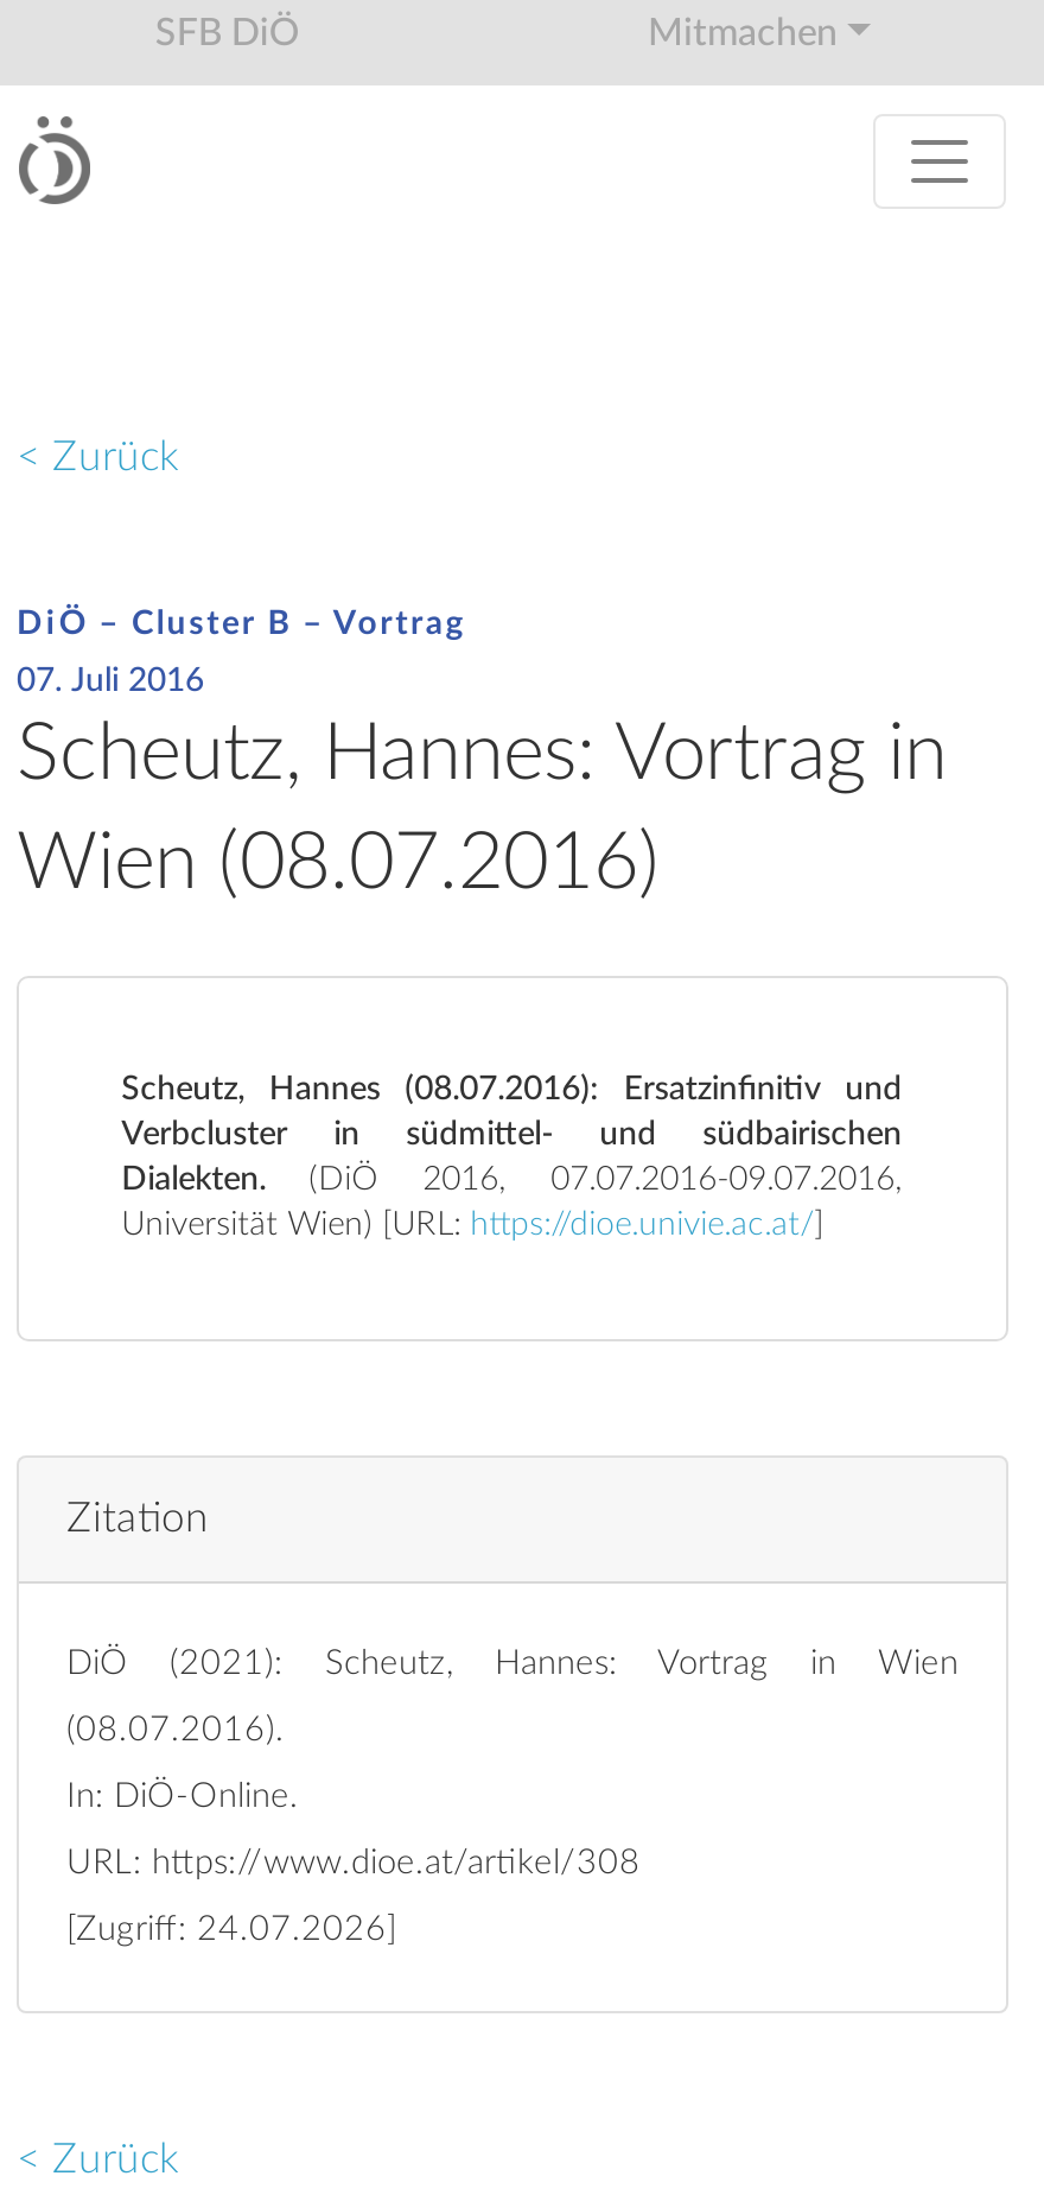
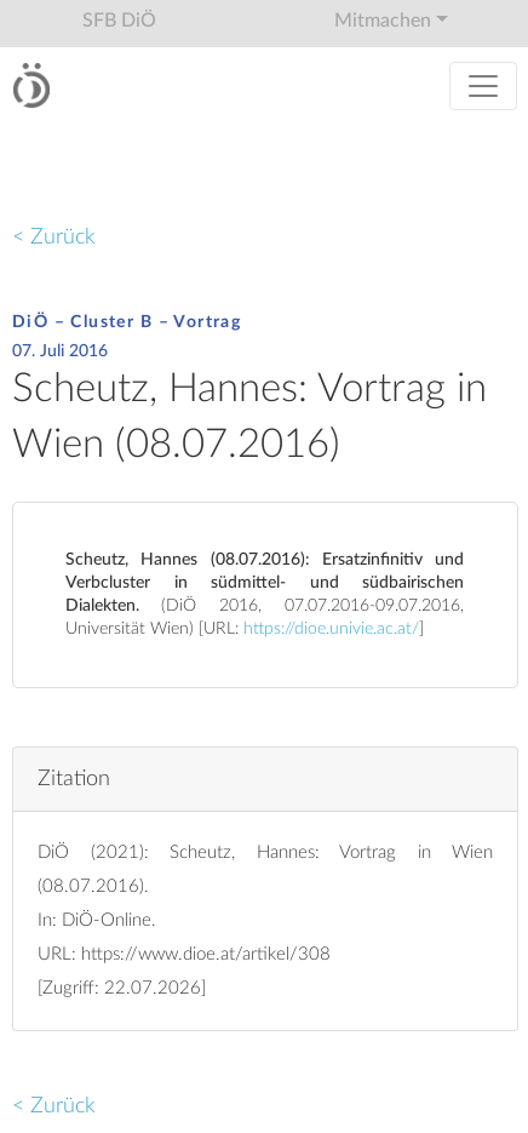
[66,1912,396,1948] [Zugriff: 24.07.2026] -> [38,980,206,998] [Zugriff: 22.07.2026]

